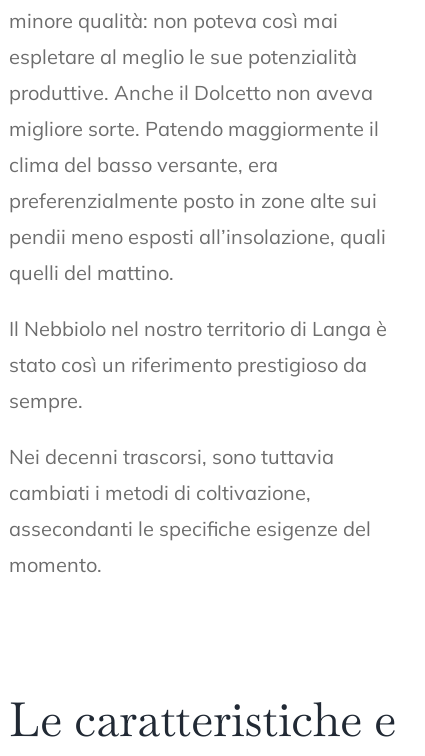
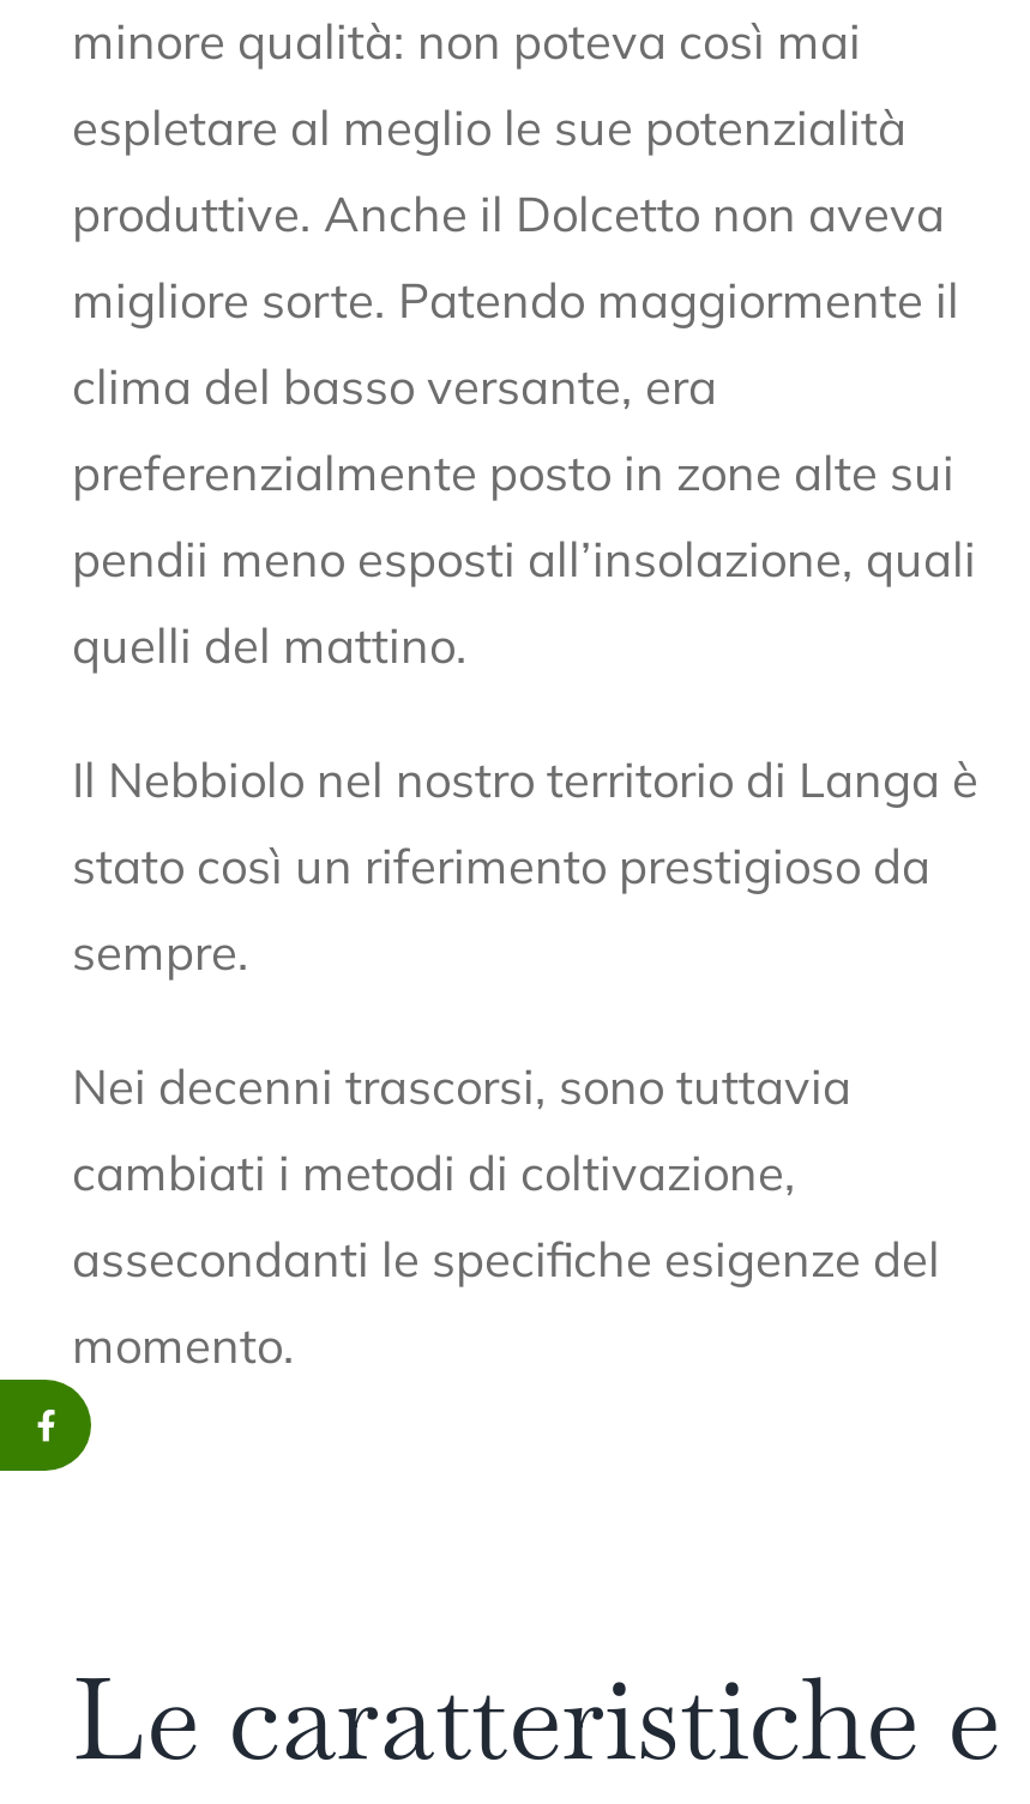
none -> [7,1377,94,1473] [image]

